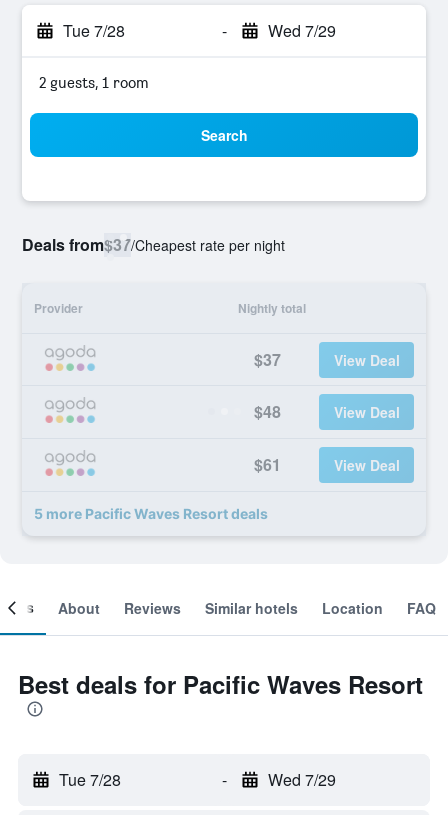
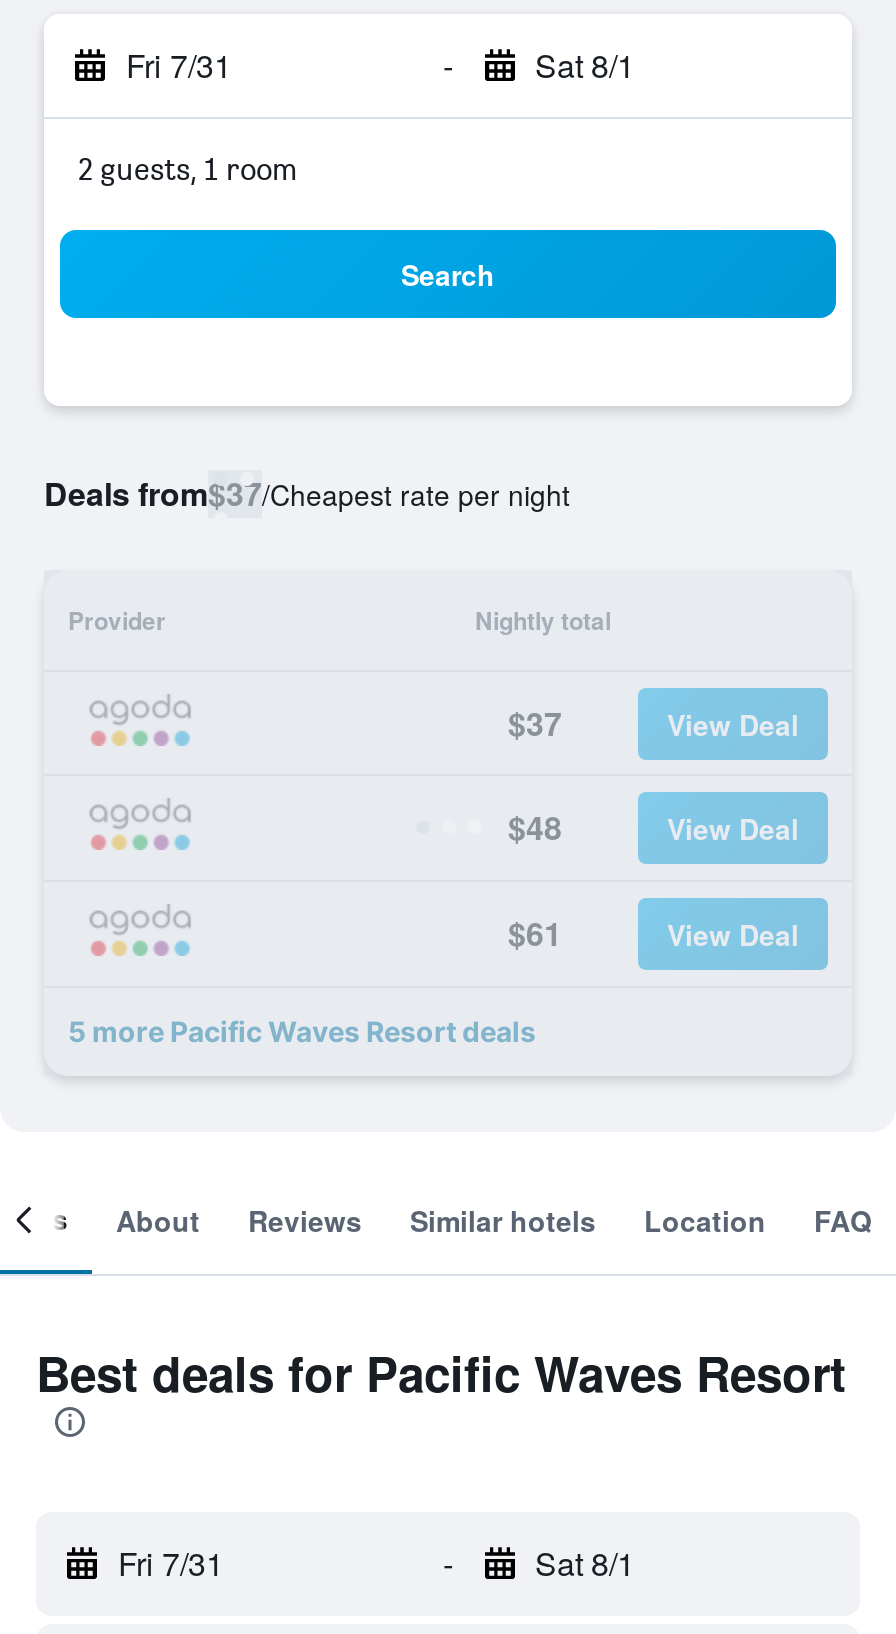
[63,19,125,42] Tue 7/28 -> [126,42,232,88] Fri 7/31
[267,19,335,42] Wed 7/29 -> [535,42,635,88] Sat 8/1
[59,768,121,791] Tue 7/28 -> [118,1540,224,1586] Fri 7/31
[267,768,335,791] Wed 7/29 -> [535,1540,635,1586] Sat 8/1

